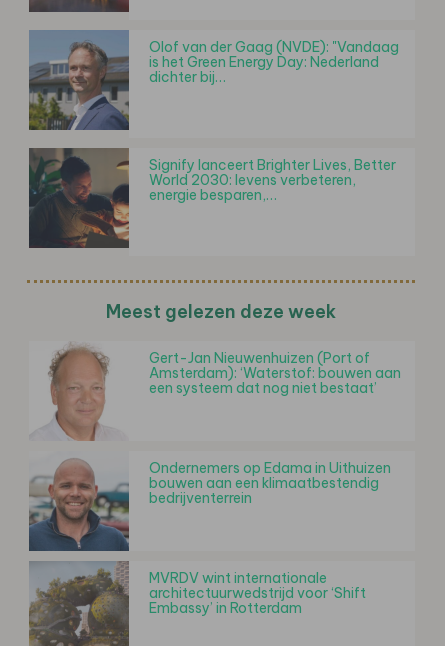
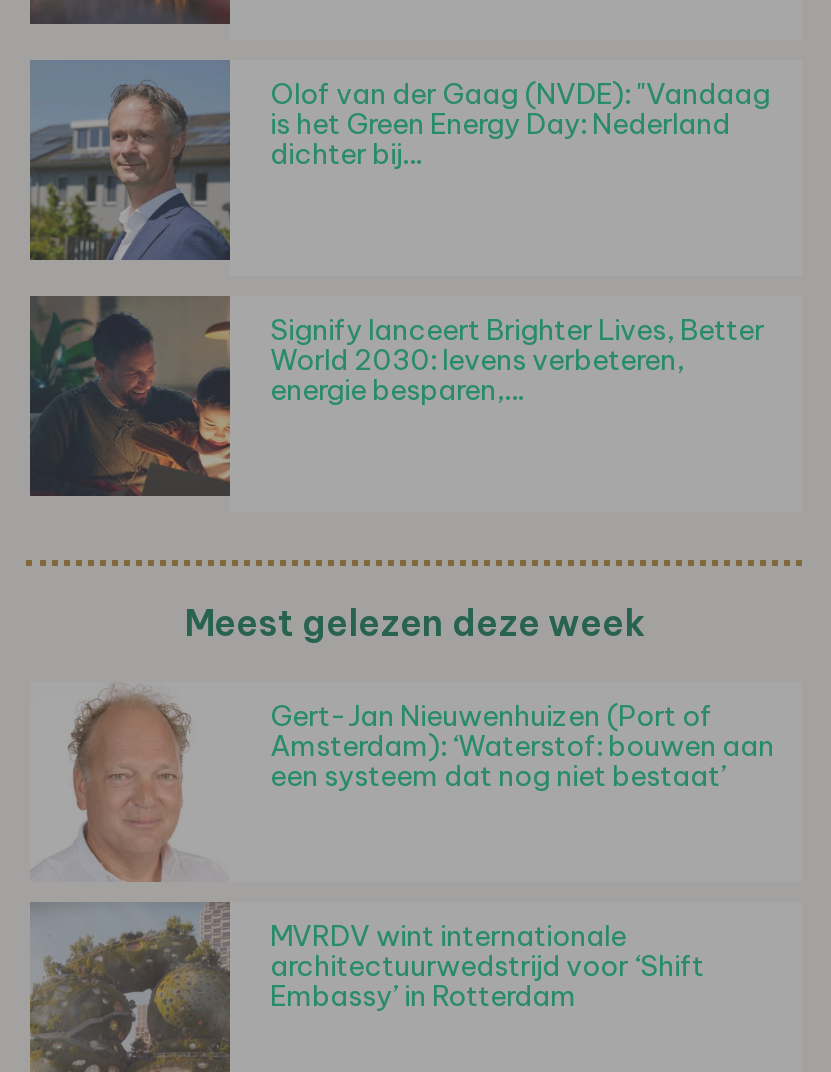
[28,454,391,552] [image] | Ondernemers op Edama in Uithuizen | bouwen aan een klimaatbestendig | bedrijventerrein -> none

